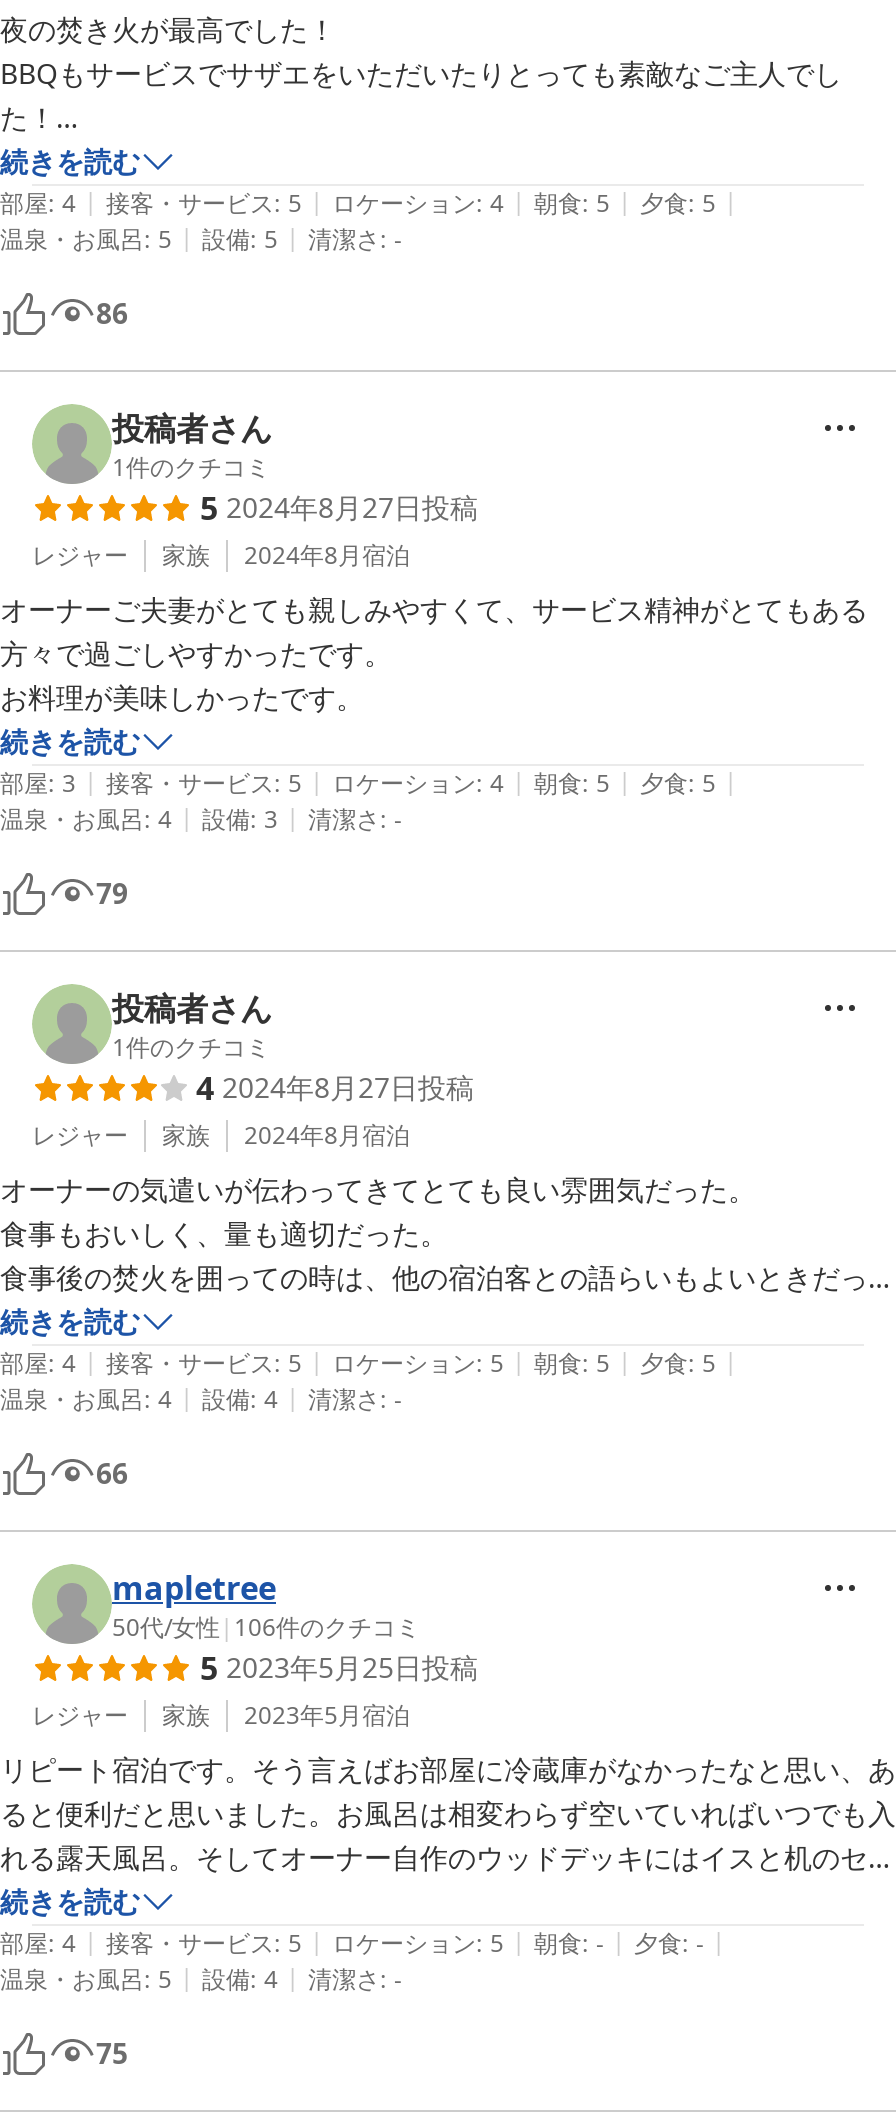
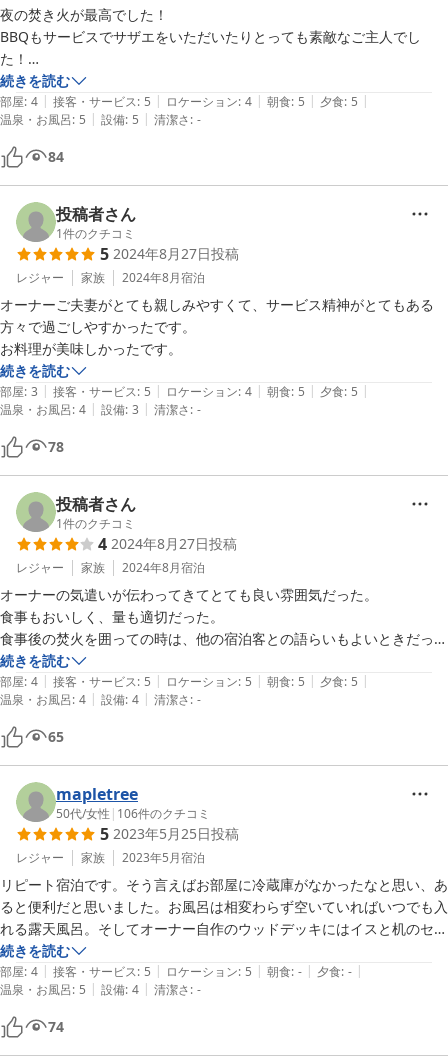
[96,294,128,332] 86 -> [48,147,64,166] 84
[96,874,128,912] 79 -> [48,437,64,456] 78
[96,1454,128,1492] 66 -> [48,727,64,746] 65
[96,2034,128,2072] 75 -> [48,1017,64,1036] 74

